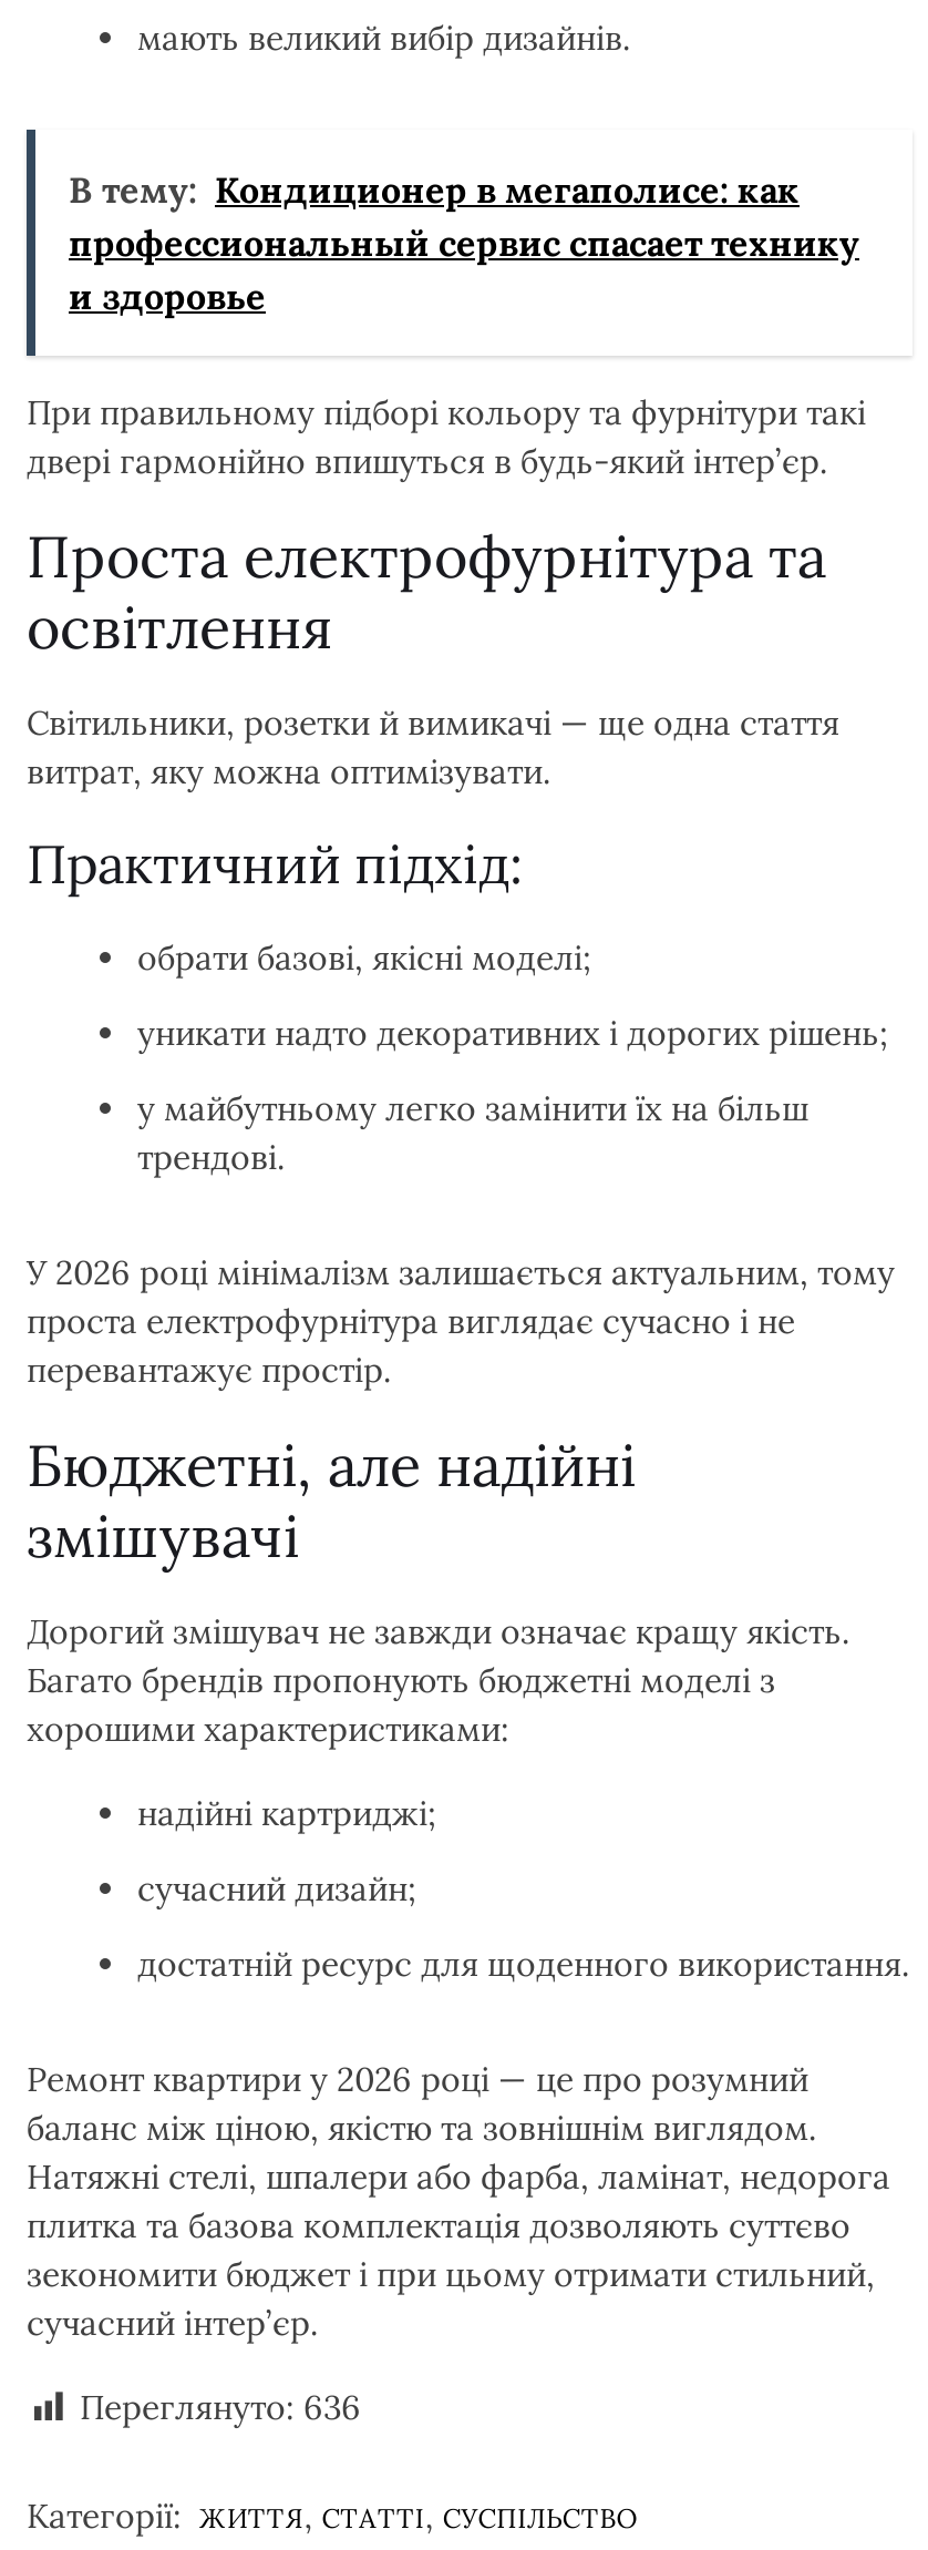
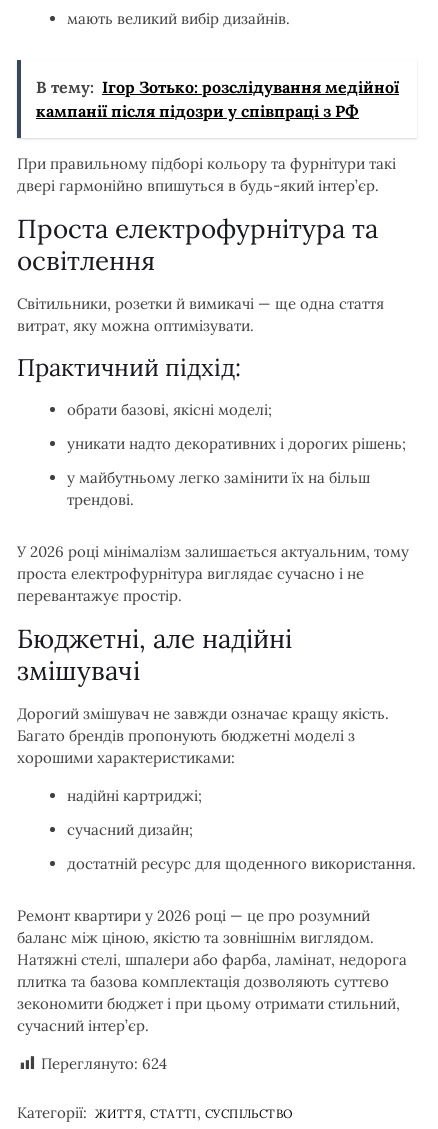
[69,166,859,317] В тему: Кондиционер в мегаполисе: как | профессиональный сервис спасает технику | и здоровье -> [36,77,399,121] В тему: Ігор Зотько: розслідування медійної | кампанії після підозри у співпраці з РФ
[80,2385,361,2427] Переглянуто: 636 -> [41,1054,167,1073] Переглянуто: 624

